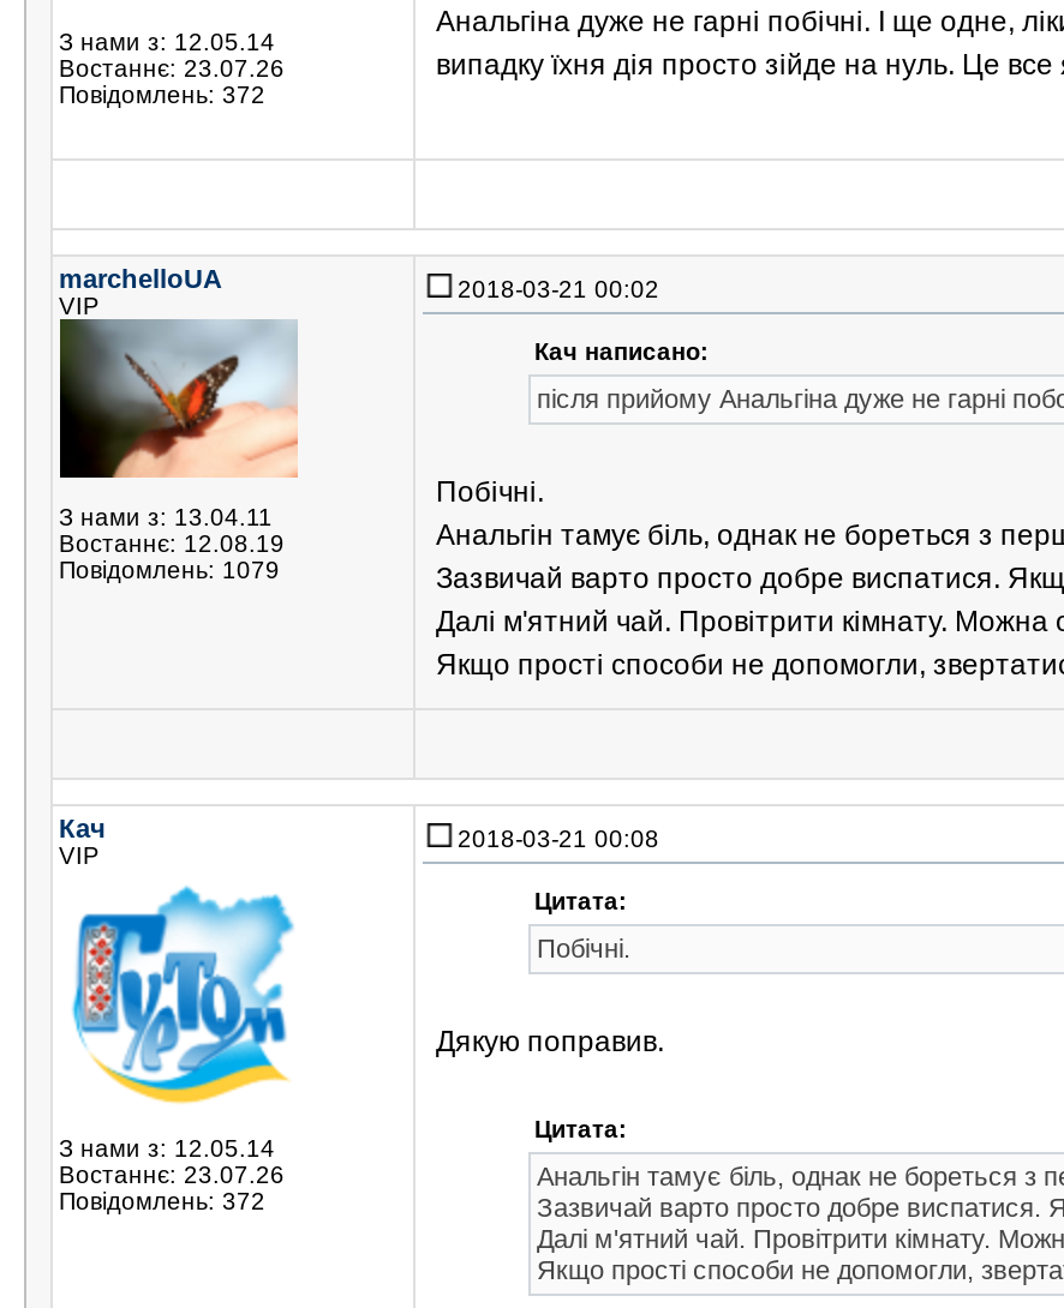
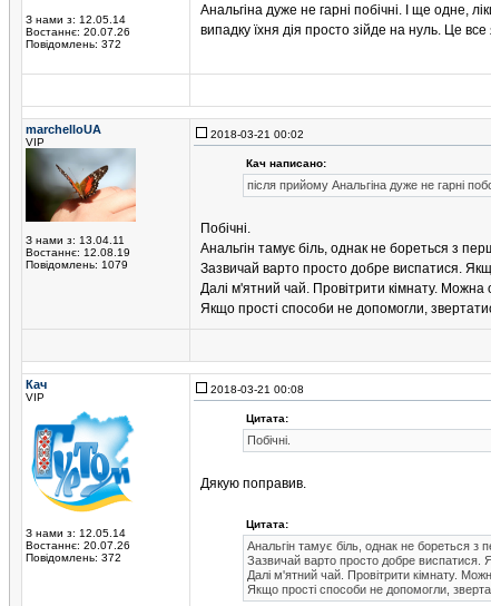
[59,55,285,82] Востаннє: 23.07.26 -> [25,26,130,38] Востаннє: 20.07.26
[59,1162,285,1188] Востаннє: 23.07.26 -> [25,539,130,551] Востаннє: 20.07.26

